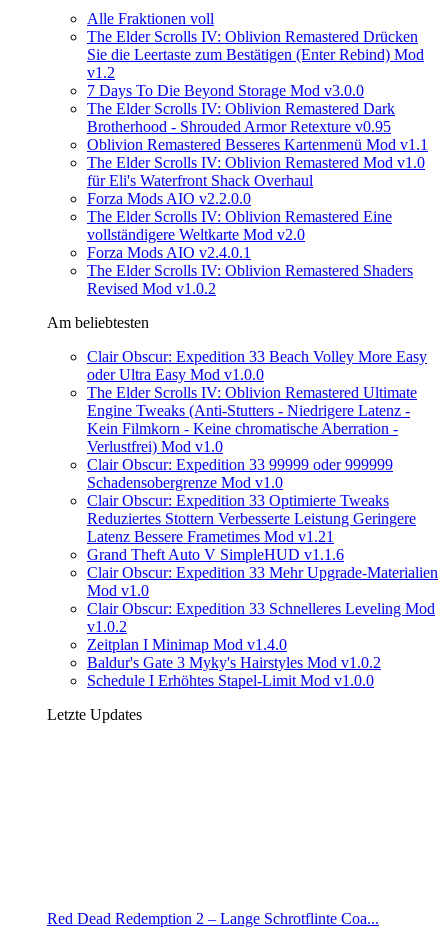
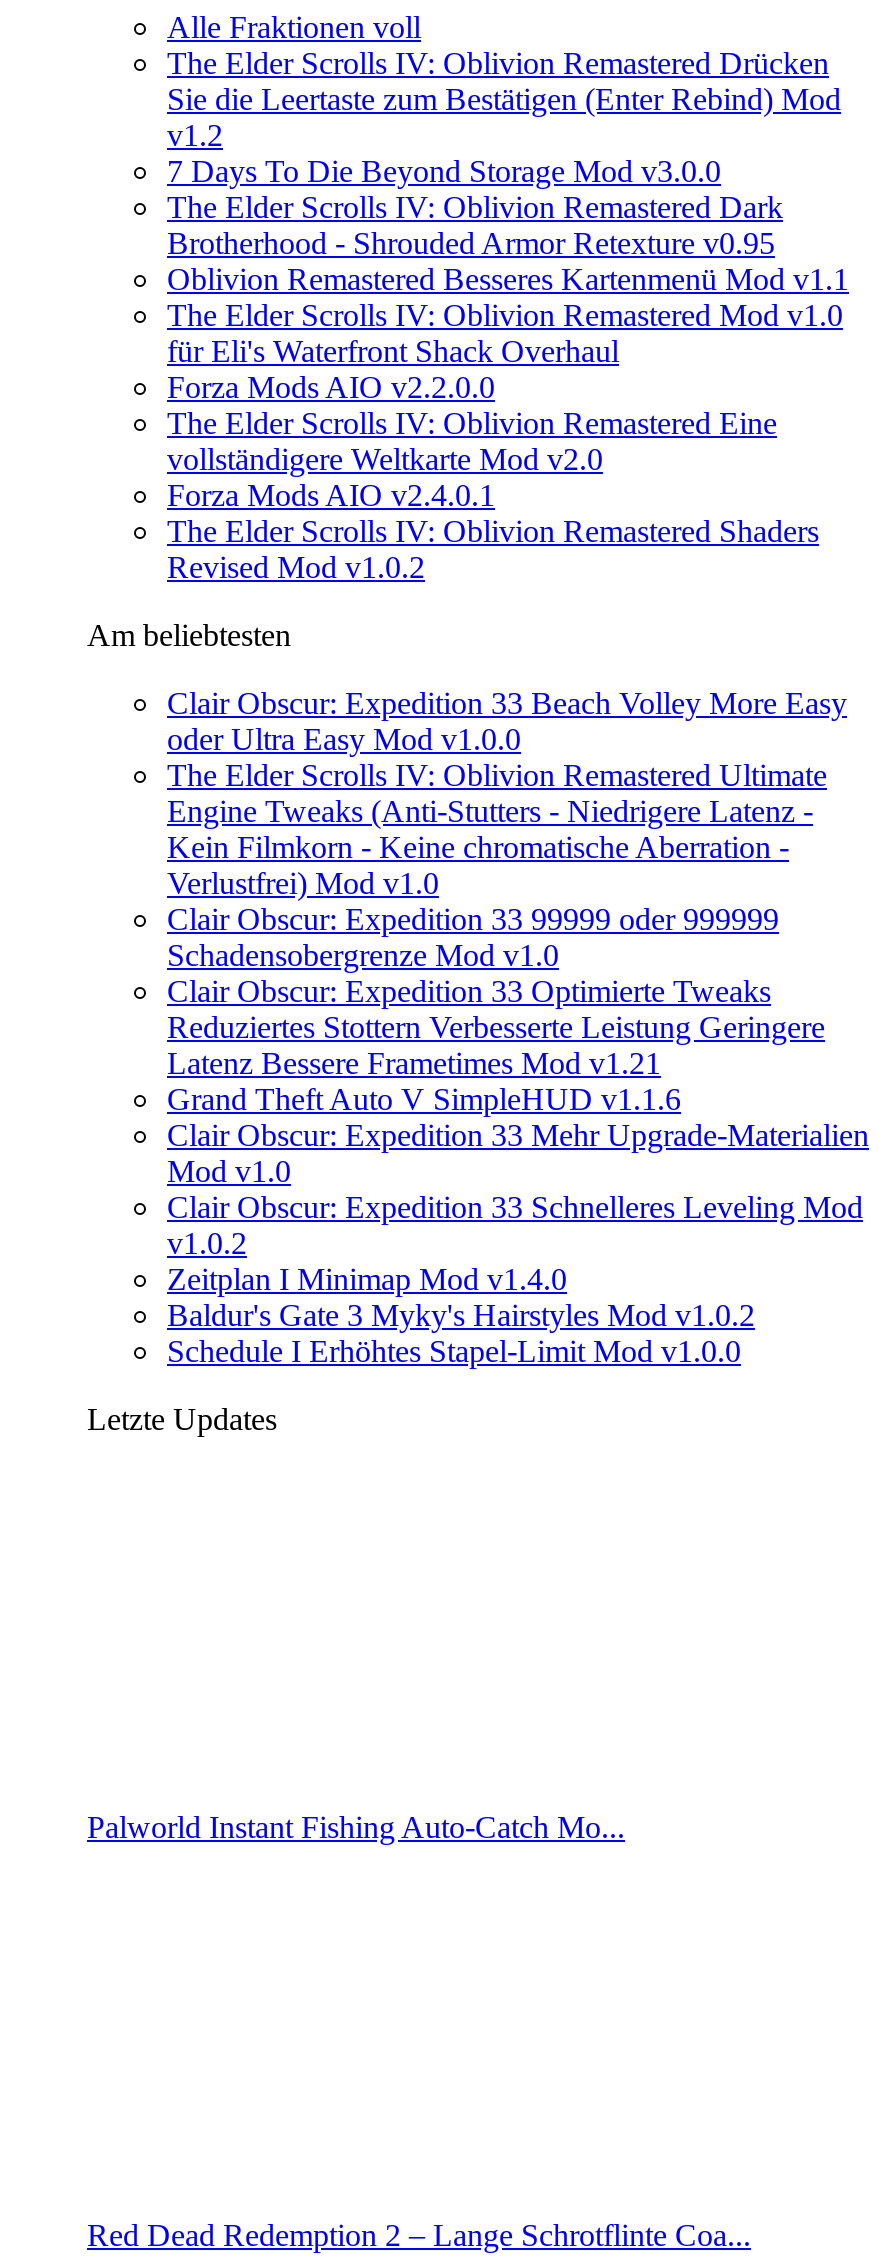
none -> [87,1810,625,1844] Palworld Instant Fishing Auto-Catch Mo...

